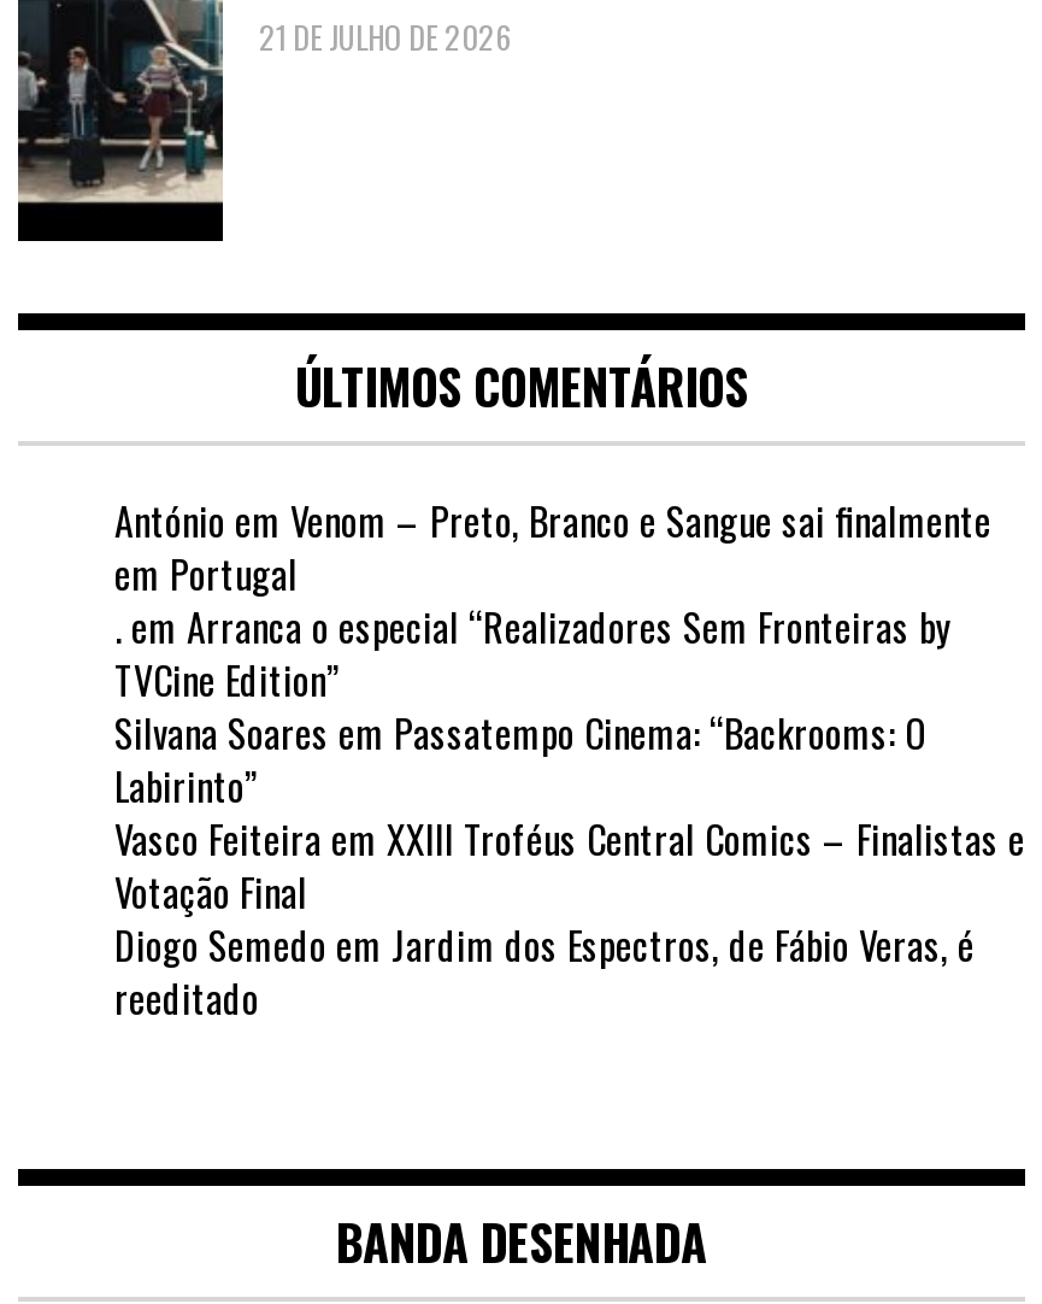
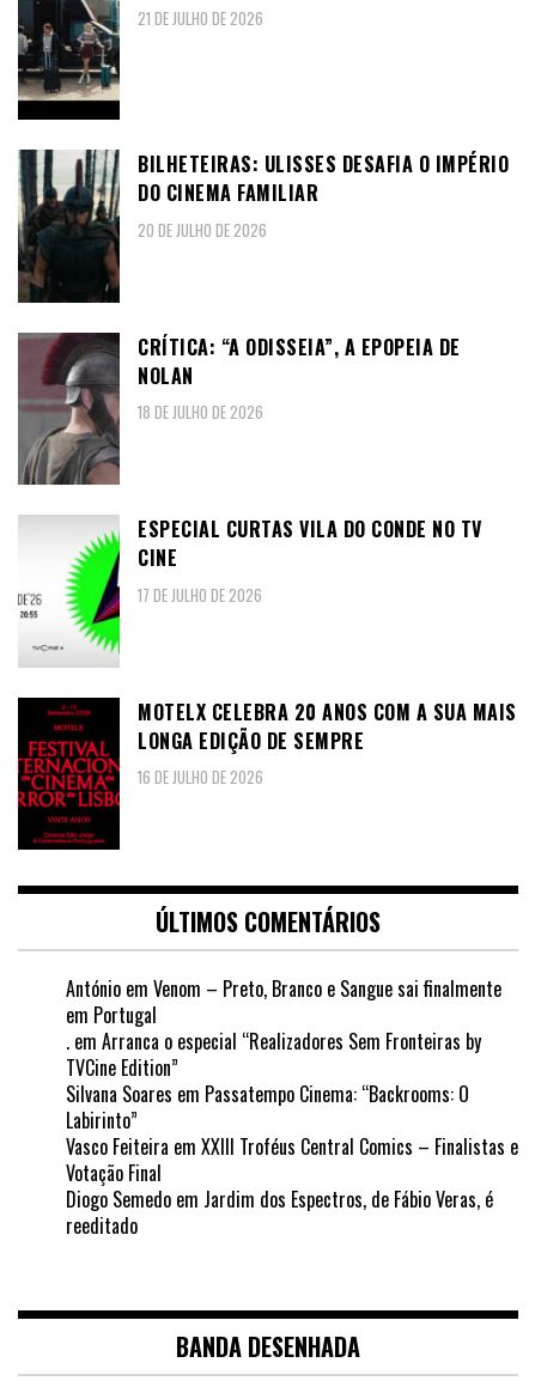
none -> [17,696,516,845] [image] | MOTELX CELEBRA 20 ANOS COM A SUA MAIS | LONGA EDIÇÃO DE SEMPRE | 16 DE JULHO DE 2026
none -> [18,148,509,304] [image] | BILHETEIRAS: ULISSES DESAFIA O IMPÉRIO | DO CINEMA FAMILIAR | 20 DE JULHO DE 2026
none -> [18,331,460,486] [image] | CRÍTICA: “A ODISSEIA”, A EPOPEIA DE | NOLAN | 18 DE JULHO DE 2026
none -> [18,515,482,667] [image] | ESPECIAL CURTAS VILA DO CONDE NO TV | CINE | 17 DE JULHO DE 2026

